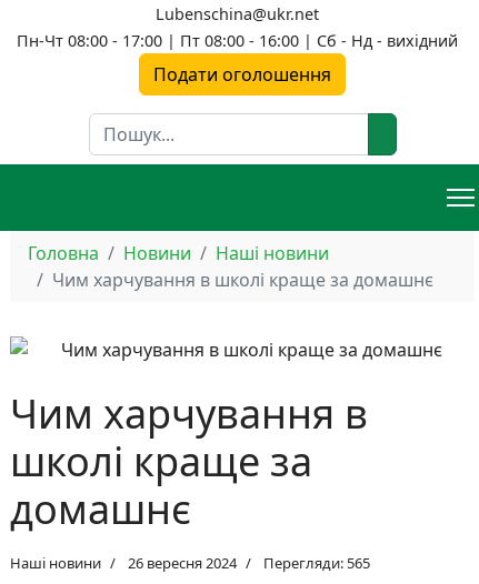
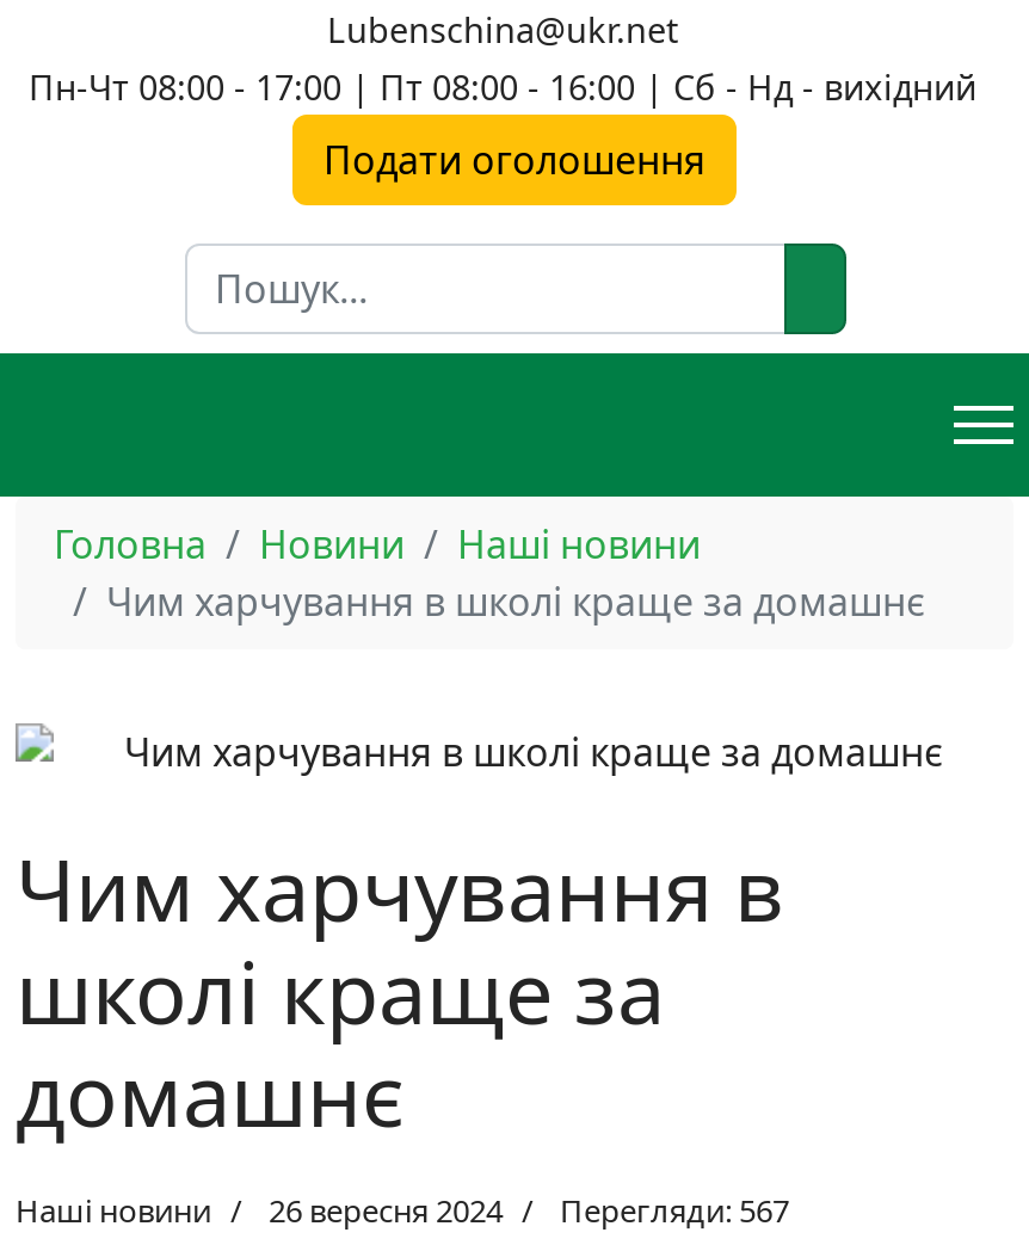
[10,553,370,573] Наші новини 26 вересня 2024 Перегляди: 565 -> [16,1189,789,1232] Наші новини 26 вересня 2024 Перегляди: 567

